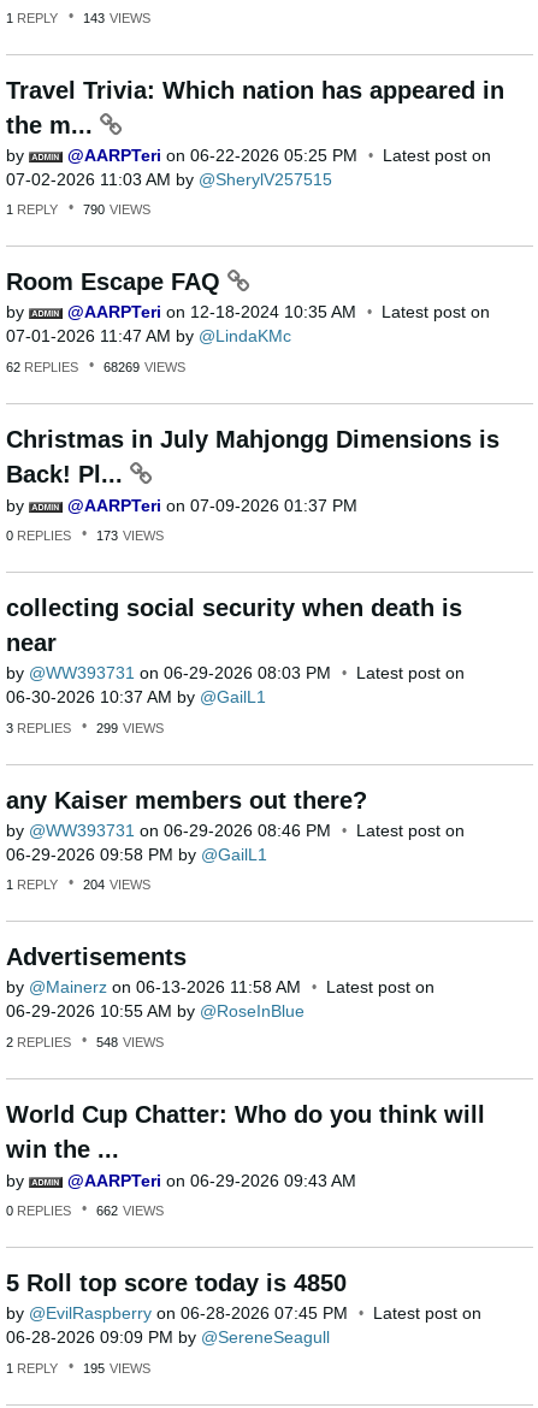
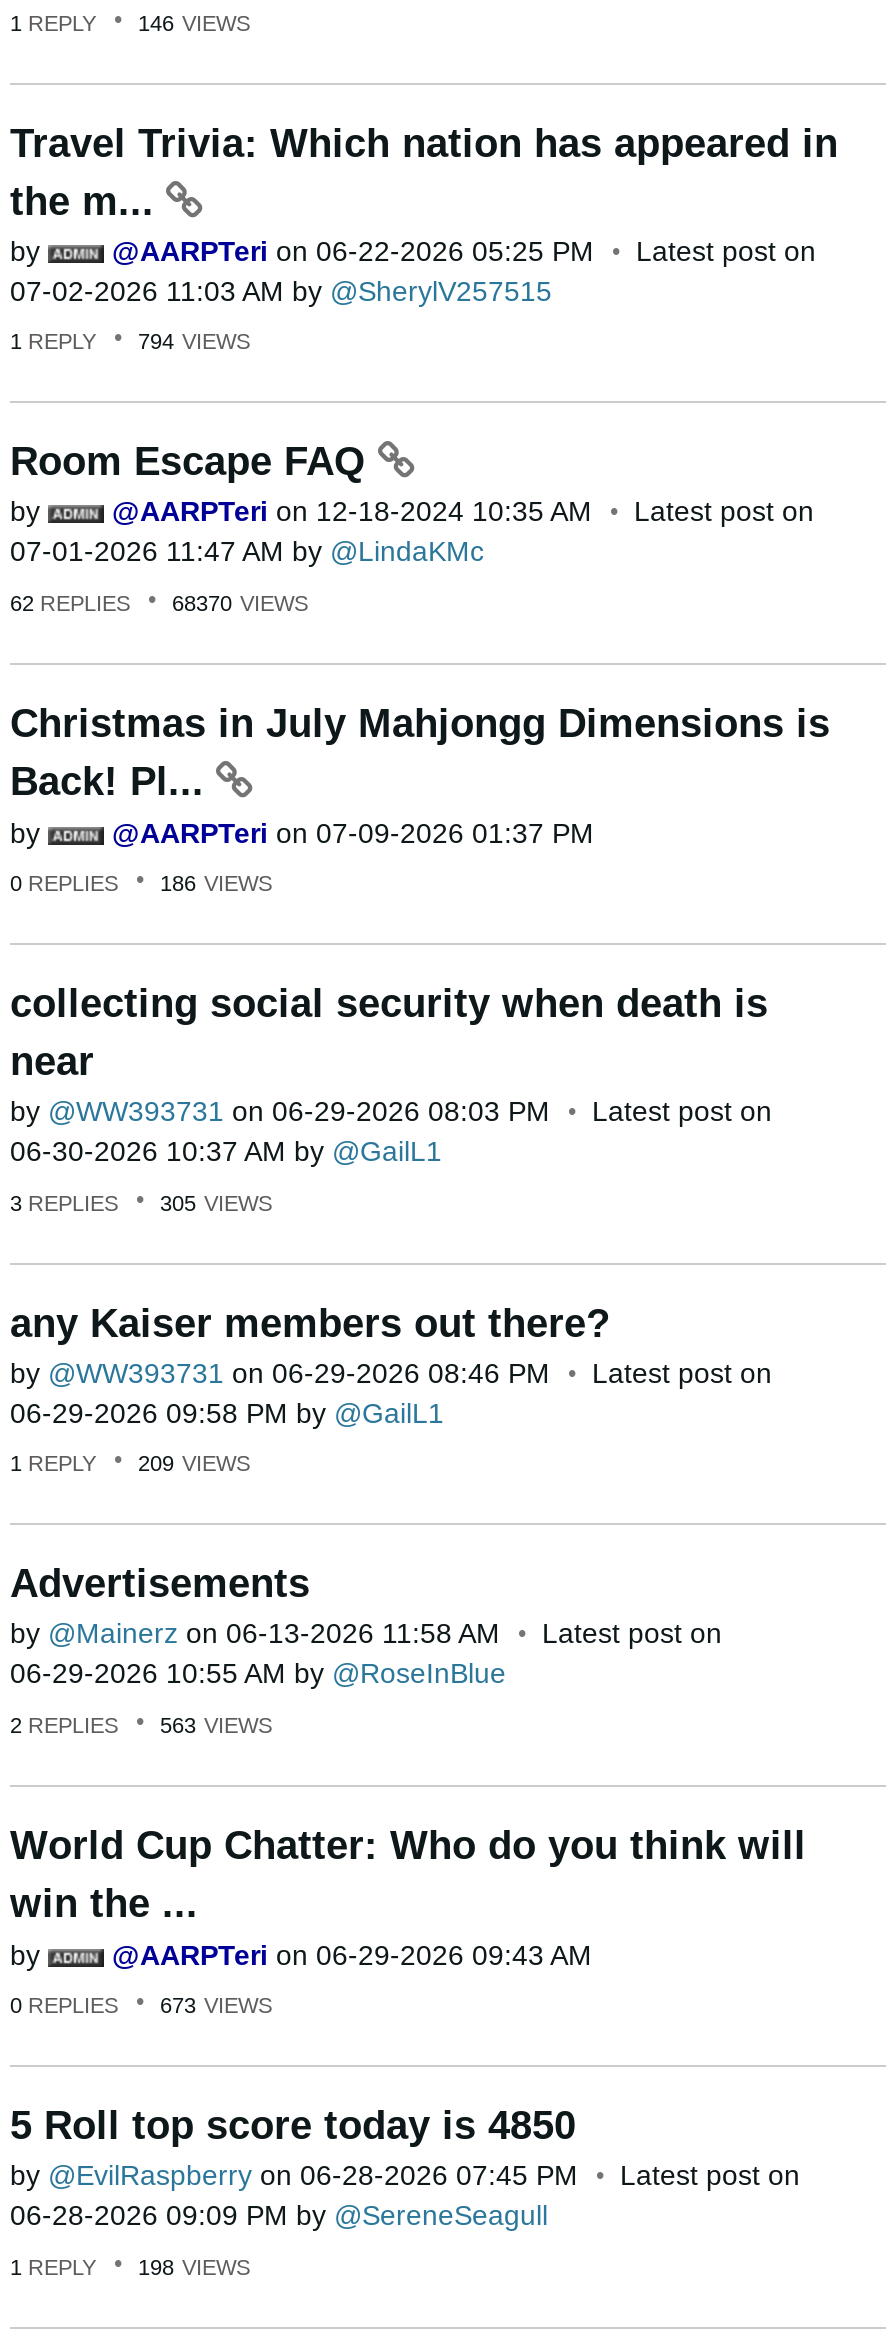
[6,10,150,25] 1 REPLY 143 VIEWS -> [10,10,250,34] 1 REPLY 146 VIEWS
[6,202,150,217] 1 REPLY 790 VIEWS -> [10,329,250,353] 1 REPLY 794 VIEWS
[6,359,185,374] 62 REPLIES 68269 VIEWS -> [10,590,308,614] 62 REPLIES 68370 VIEWS
[6,529,164,543] 0 REPLIES 173 VIEWS -> [10,871,272,895] 0 REPLIES 186 VIEWS
[6,720,164,735] 3 REPLIES 299 VIEWS -> [10,1190,272,1214] 3 REPLIES 305 VIEWS
[6,878,150,892] 1 REPLY 204 VIEWS -> [10,1451,250,1475] 1 REPLY 209 VIEWS
[6,1035,164,1049] 2 REPLIES 548 VIEWS -> [10,1712,272,1736] 2 REPLIES 563 VIEWS
[6,1204,164,1218] 0 REPLIES 662 VIEWS -> [10,1993,272,2017] 0 REPLIES 673 VIEWS
[6,1361,150,1375] 1 REPLY 195 VIEWS -> [10,2254,250,2278] 1 REPLY 198 VIEWS

